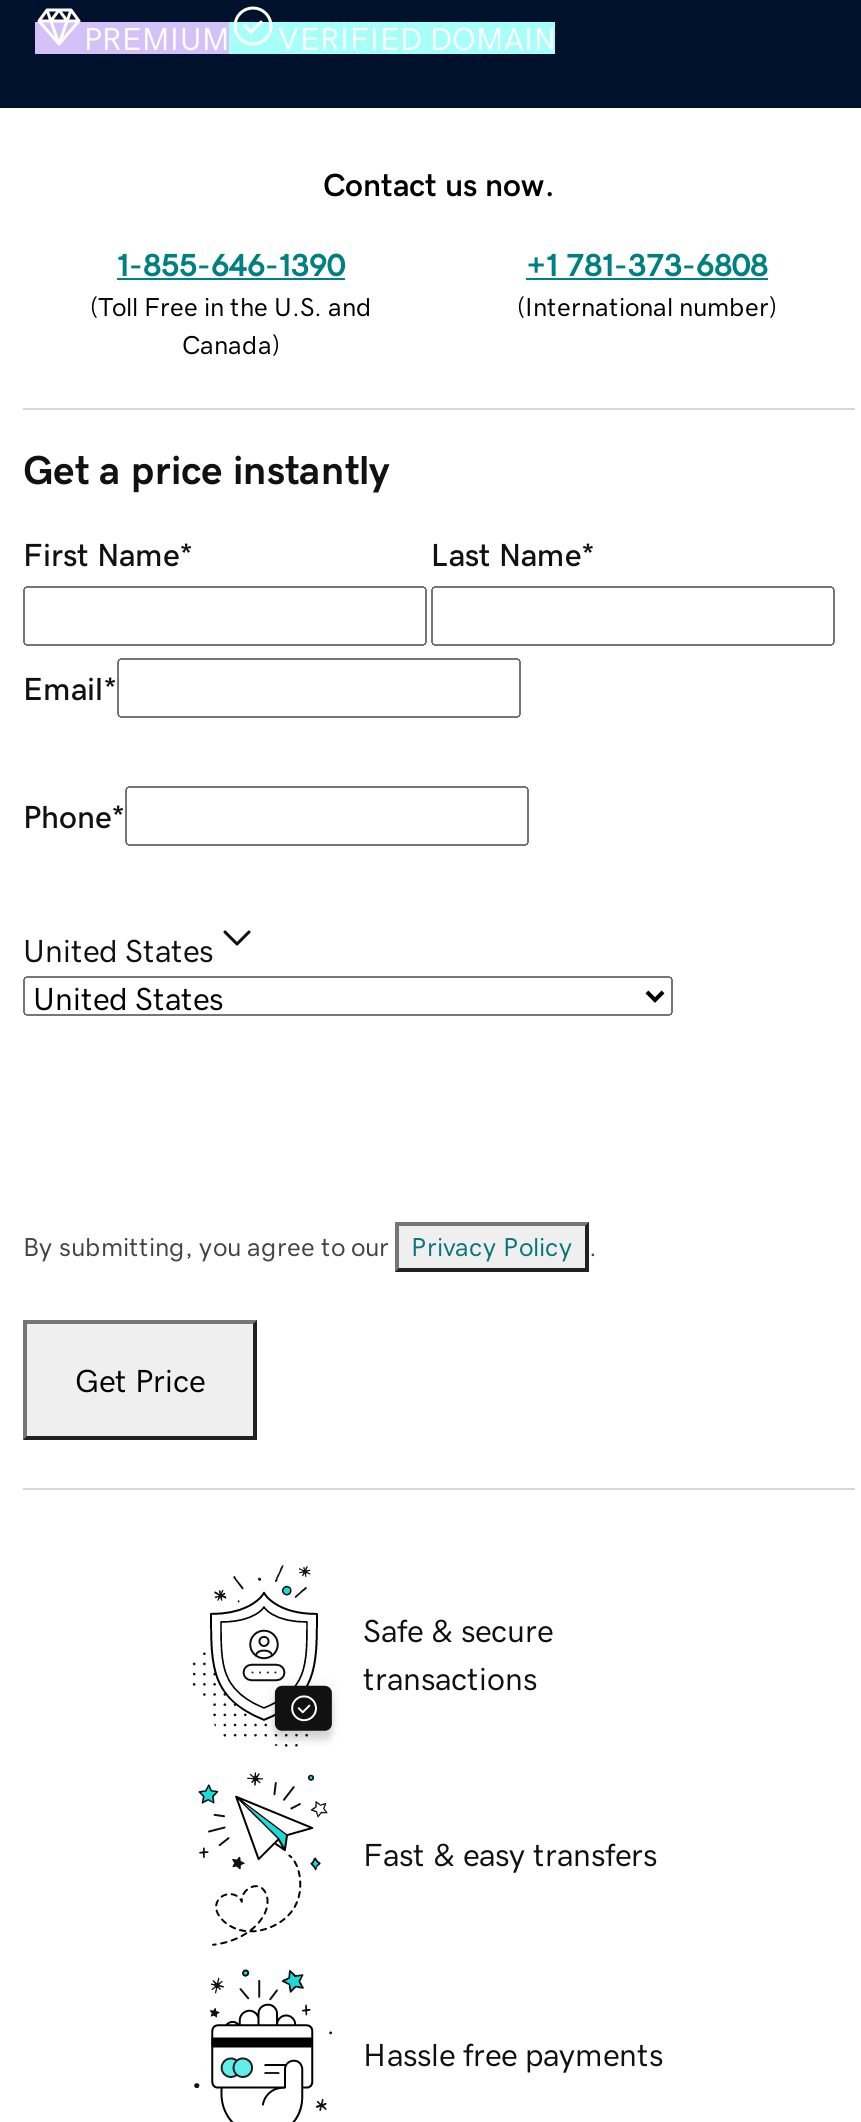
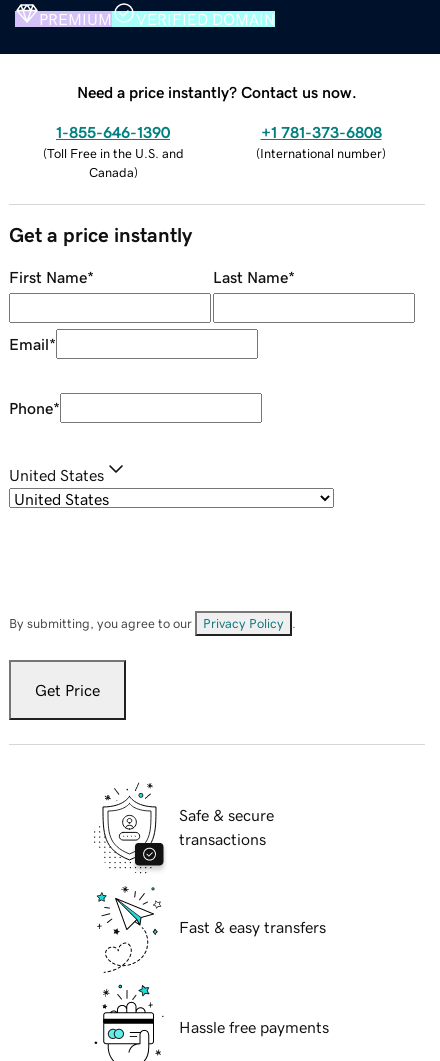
[323,167,555,199] Contact us now. -> [77,84,357,100] Need a price instantly? Contact us now.

